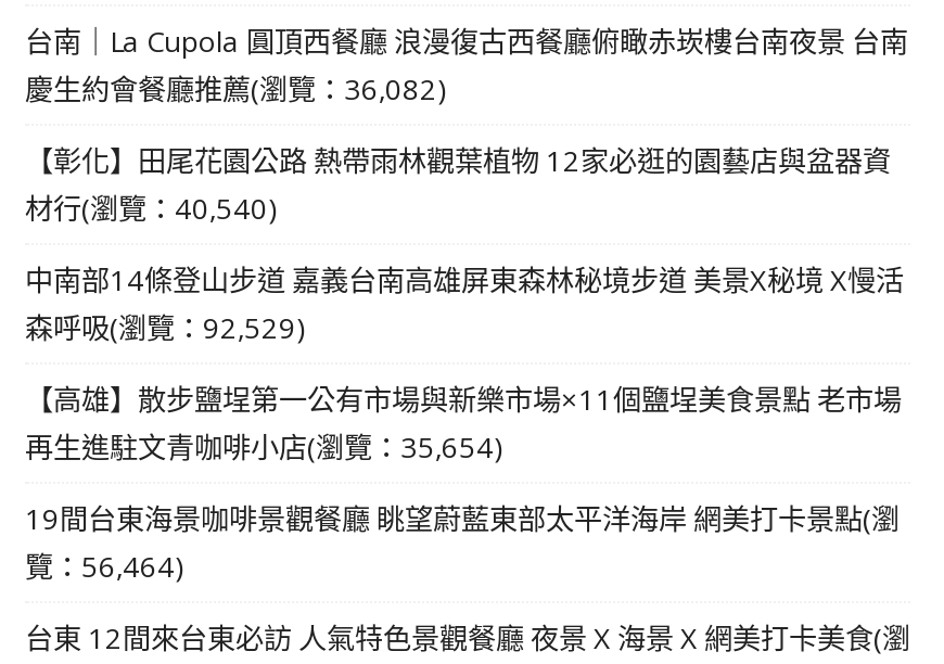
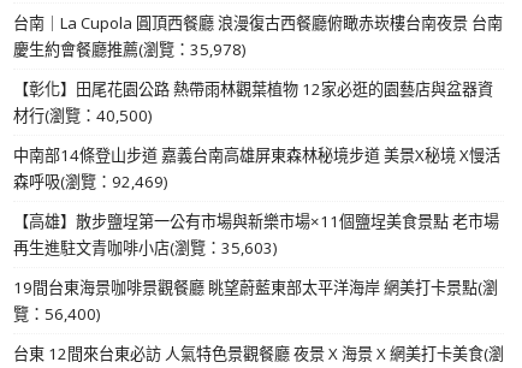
[25,69,444,108] 慶生約會餐廳推薦(瀏覽：36,082) -> [13,38,245,60] 慶生約會餐廳推薦(瀏覽：35,978)
[25,188,275,227] 材行(瀏覽：40,540) -> [13,104,152,126] 材行(瀏覽：40,500)
[25,307,303,346] 森呼吸(瀏覽：92,529) -> [13,170,167,192] 森呼吸(瀏覽：92,469)
[25,427,500,466] 再生進駐文青咖啡小店(瀏覽：35,654) -> [13,236,277,258] 再生進駐文青咖啡小店(瀏覽：35,603)
[25,546,181,585] 覽：56,464) -> [13,303,100,324] 覽：56,400)

